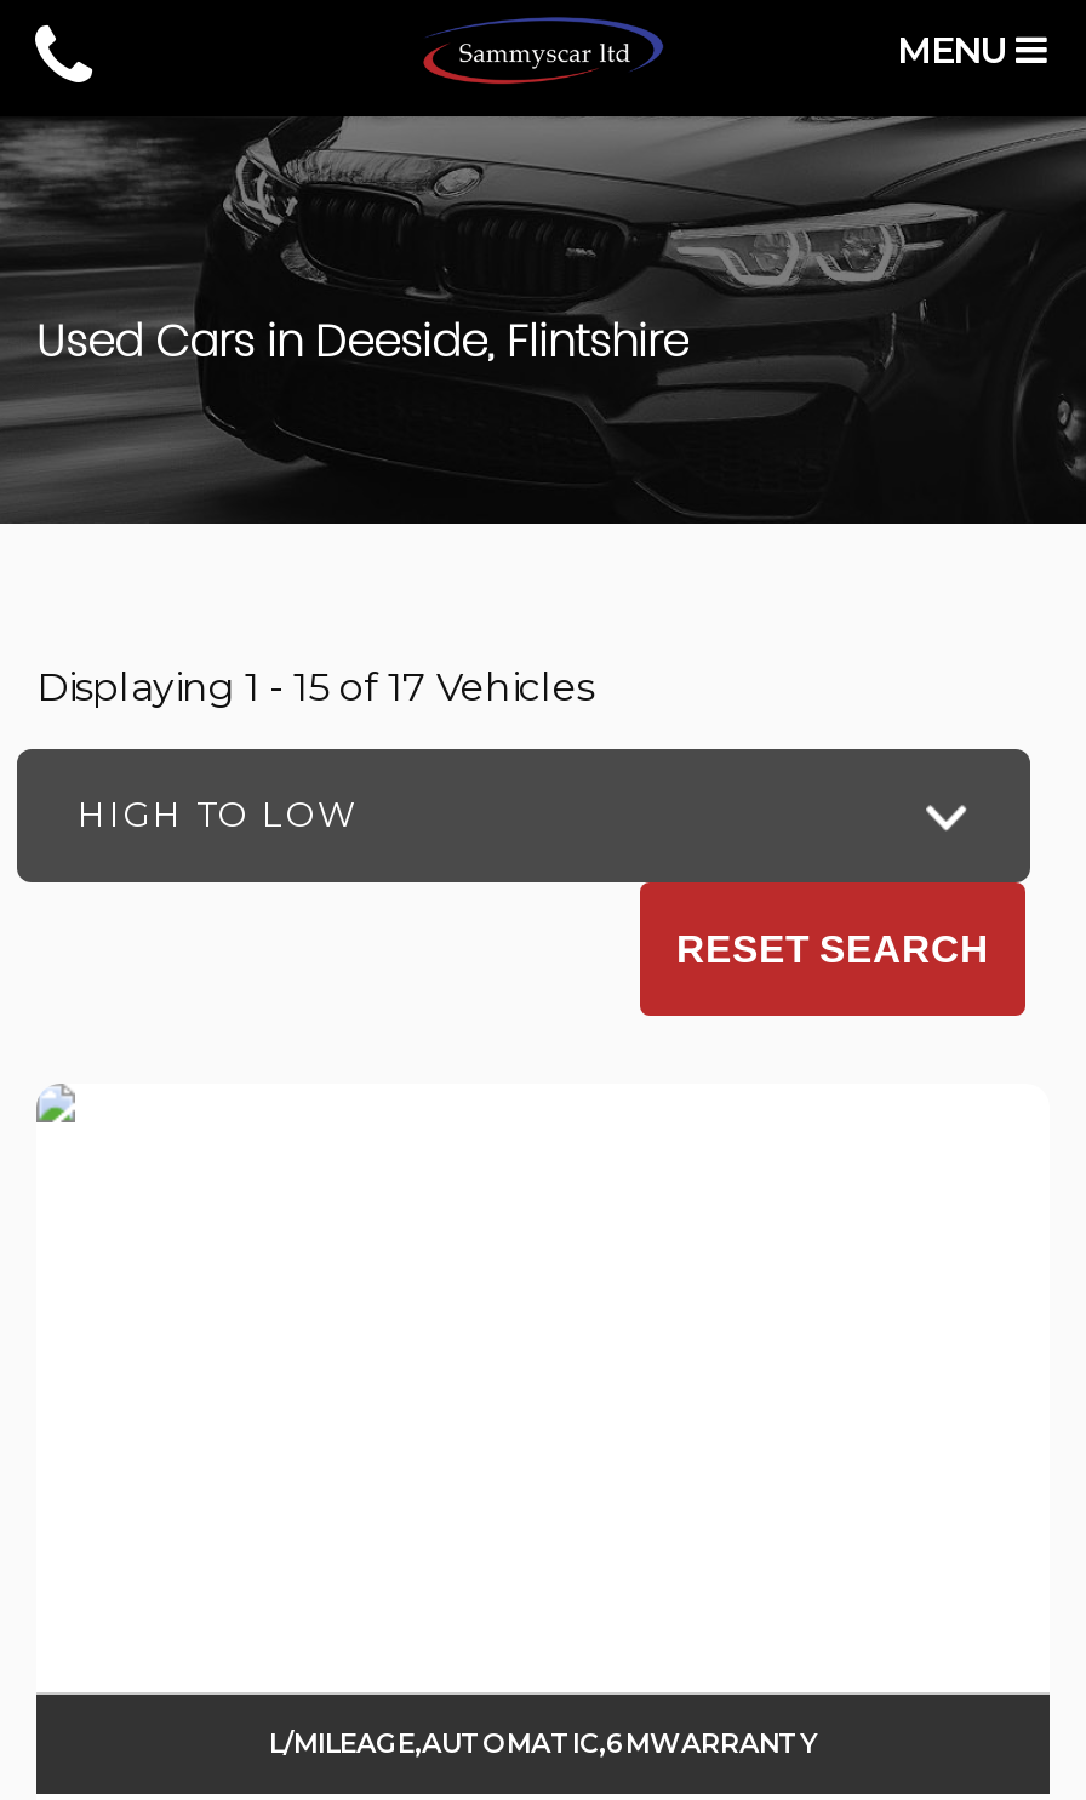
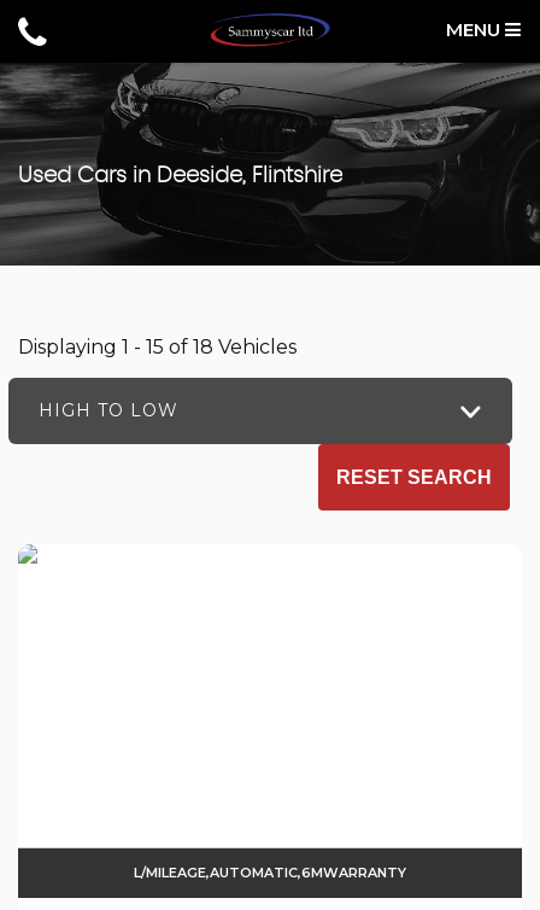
[36,664,594,710] Displaying 1 - 15 of 17 Vehicles -> [18,336,297,358] Displaying 1 - 15 of 18 Vehicles

